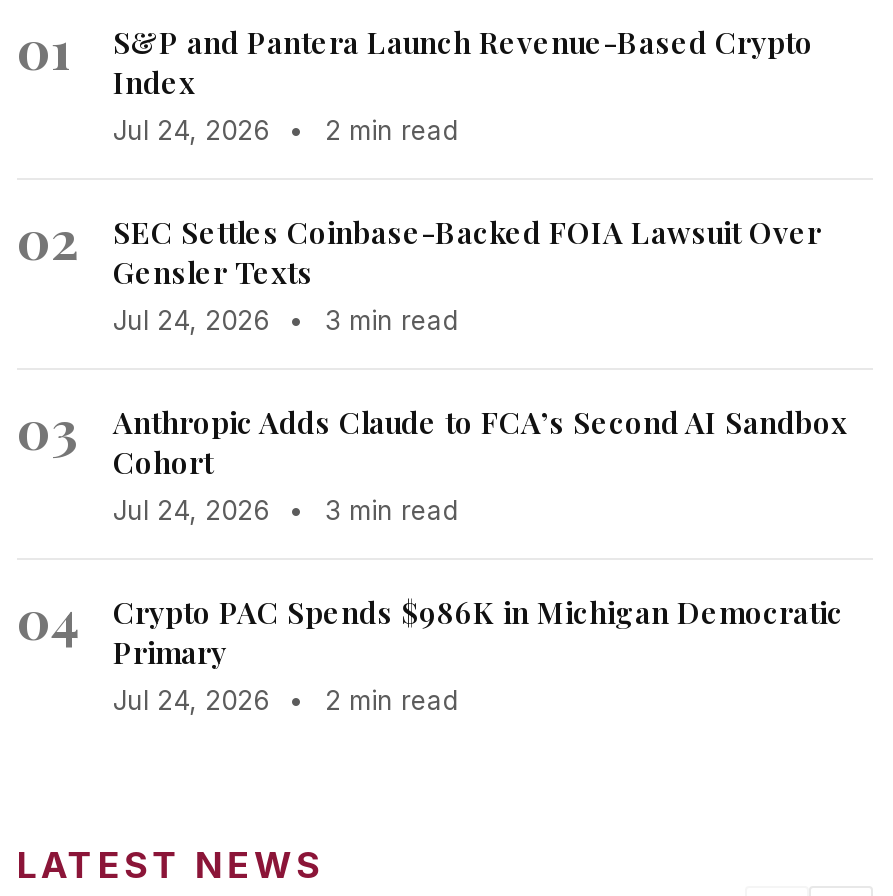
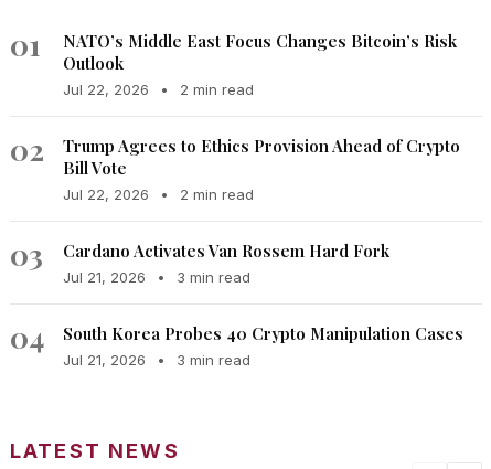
[113,23,813,147] S&P and Pantera Launch Revenue-Based Crypto | Index | Jul 24, 2026 • 2 min read -> [63,30,457,99] NATO’s Middle East Focus Changes Bitcoin’s Risk | Outlook | Jul 22, 2026 • 2 min read
[113,213,821,337] SEC Settles Coinbase-Backed FOIA Lawsuit Over | Gensler Texts | Jul 24, 2026 • 3 min read -> [63,135,460,203] Trump Agrees to Ethics Provision Ahead of Crypto | Bill Vote | Jul 22, 2026 • 2 min read
[113,403,847,527] Anthropic Adds Claude to FCA’s Second AI Sandbox | Cohort | Jul 24, 2026 • 3 min read -> [63,240,389,286] Cardano Activates Van Rossem Hard Fork | Jul 21, 2026 • 3 min read
[113,593,843,717] Crypto PAC Spends $986K in Michigan Democratic | Primary | Jul 24, 2026 • 2 min read -> [63,323,463,369] South Korea Probes 40 Crypto Manipulation Cases | Jul 21, 2026 • 3 min read

